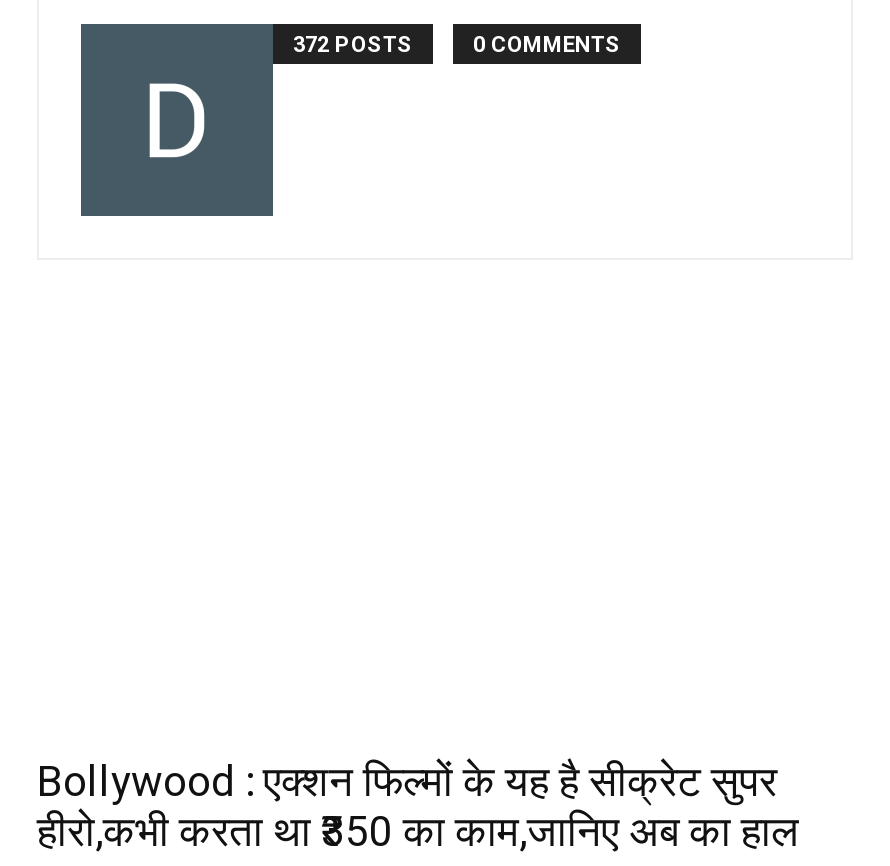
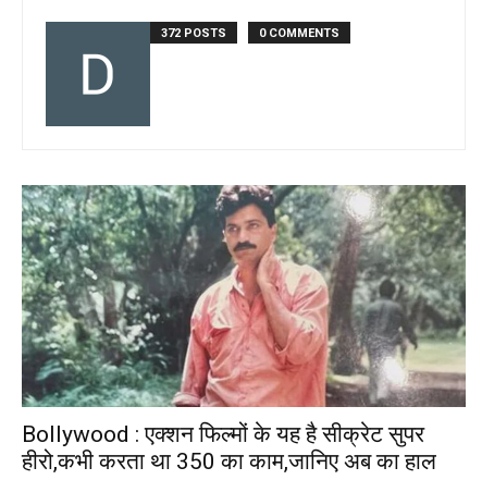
none -> [21,184,467,408] [image]

